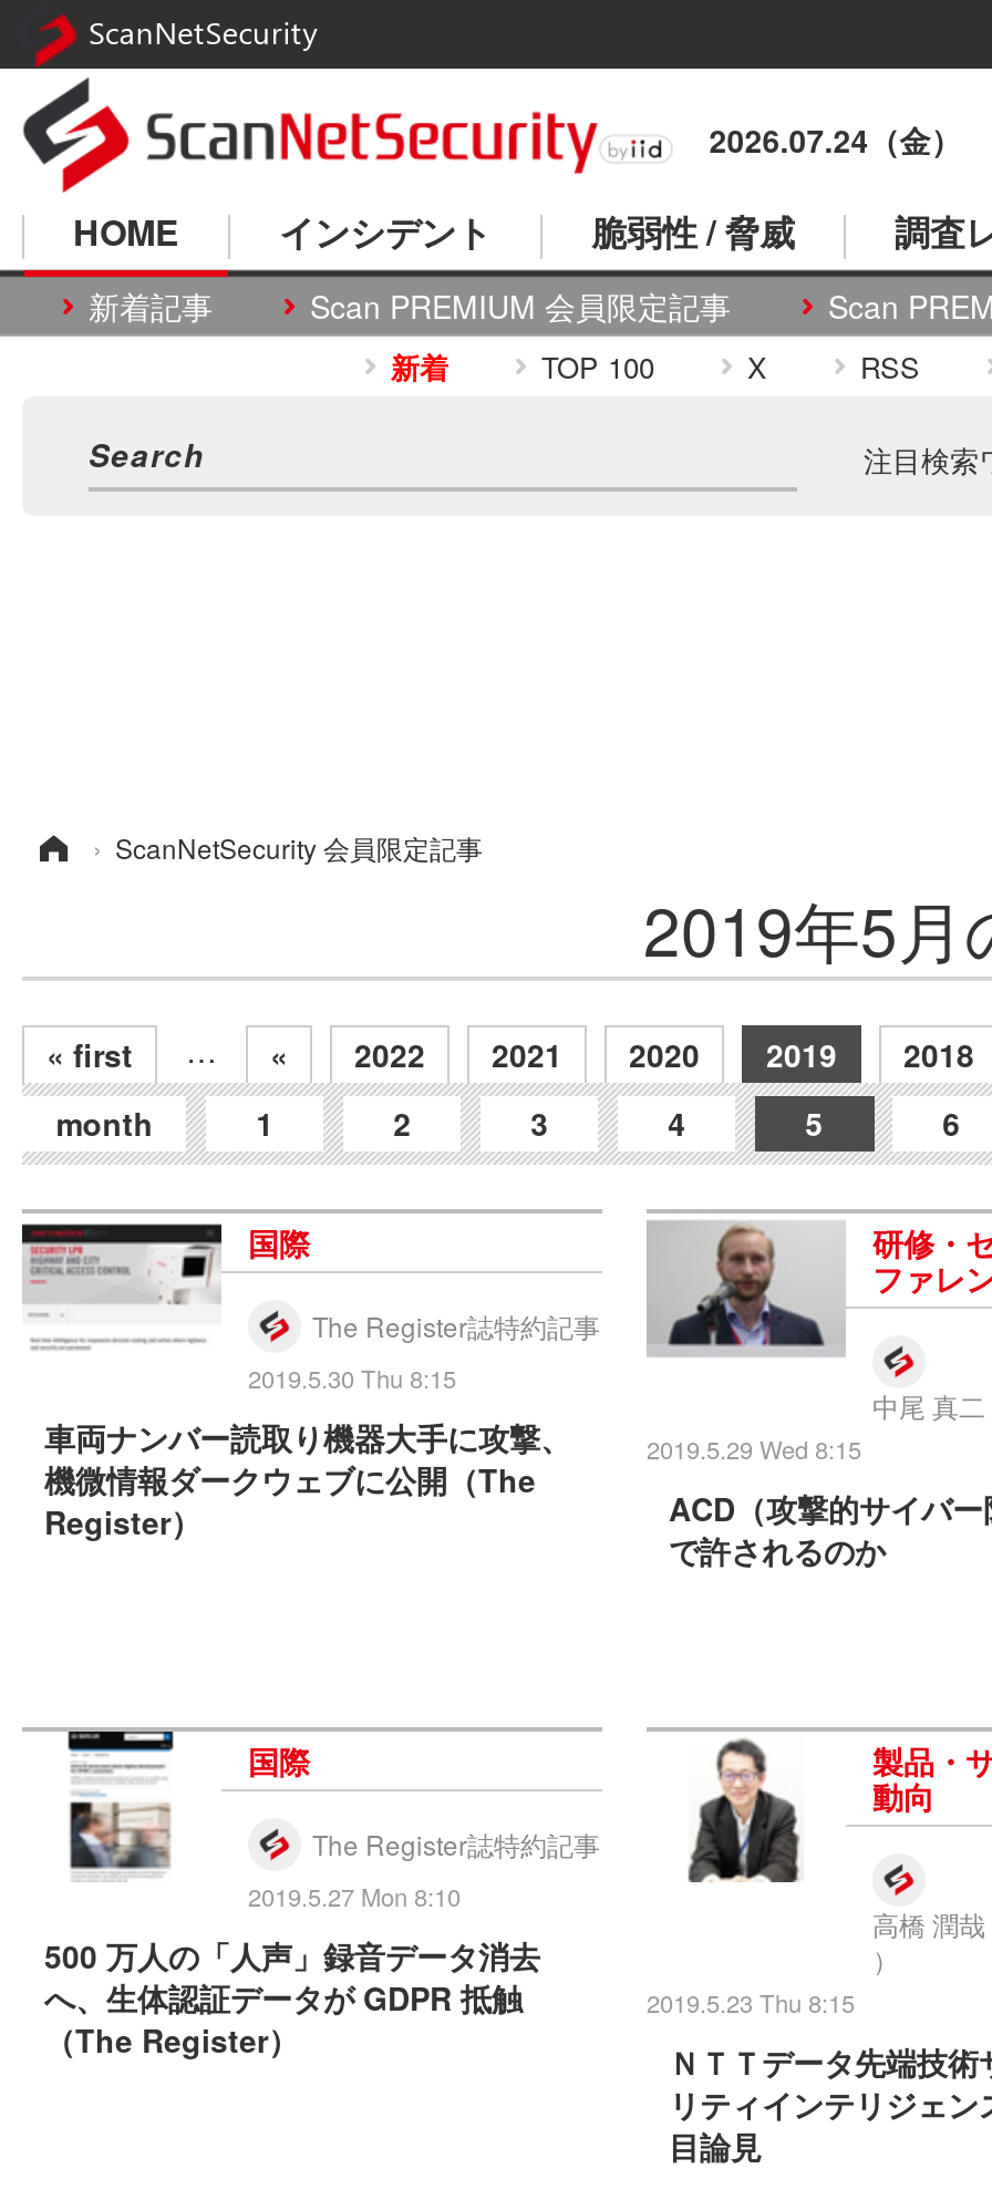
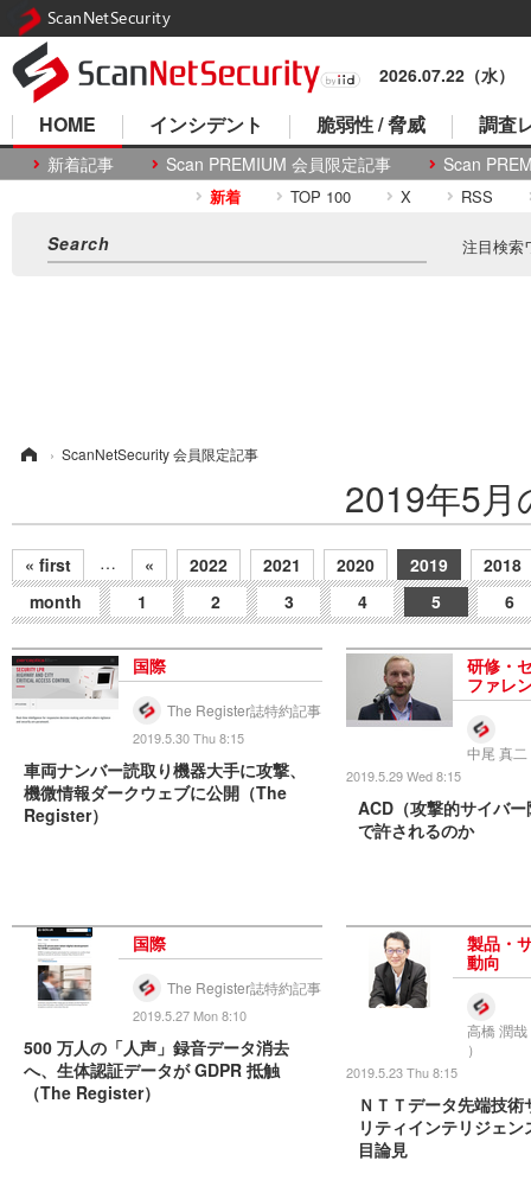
[709,117,962,162] 2026.07.24（金） -> [380,63,515,87] 2026.07.22（水）

